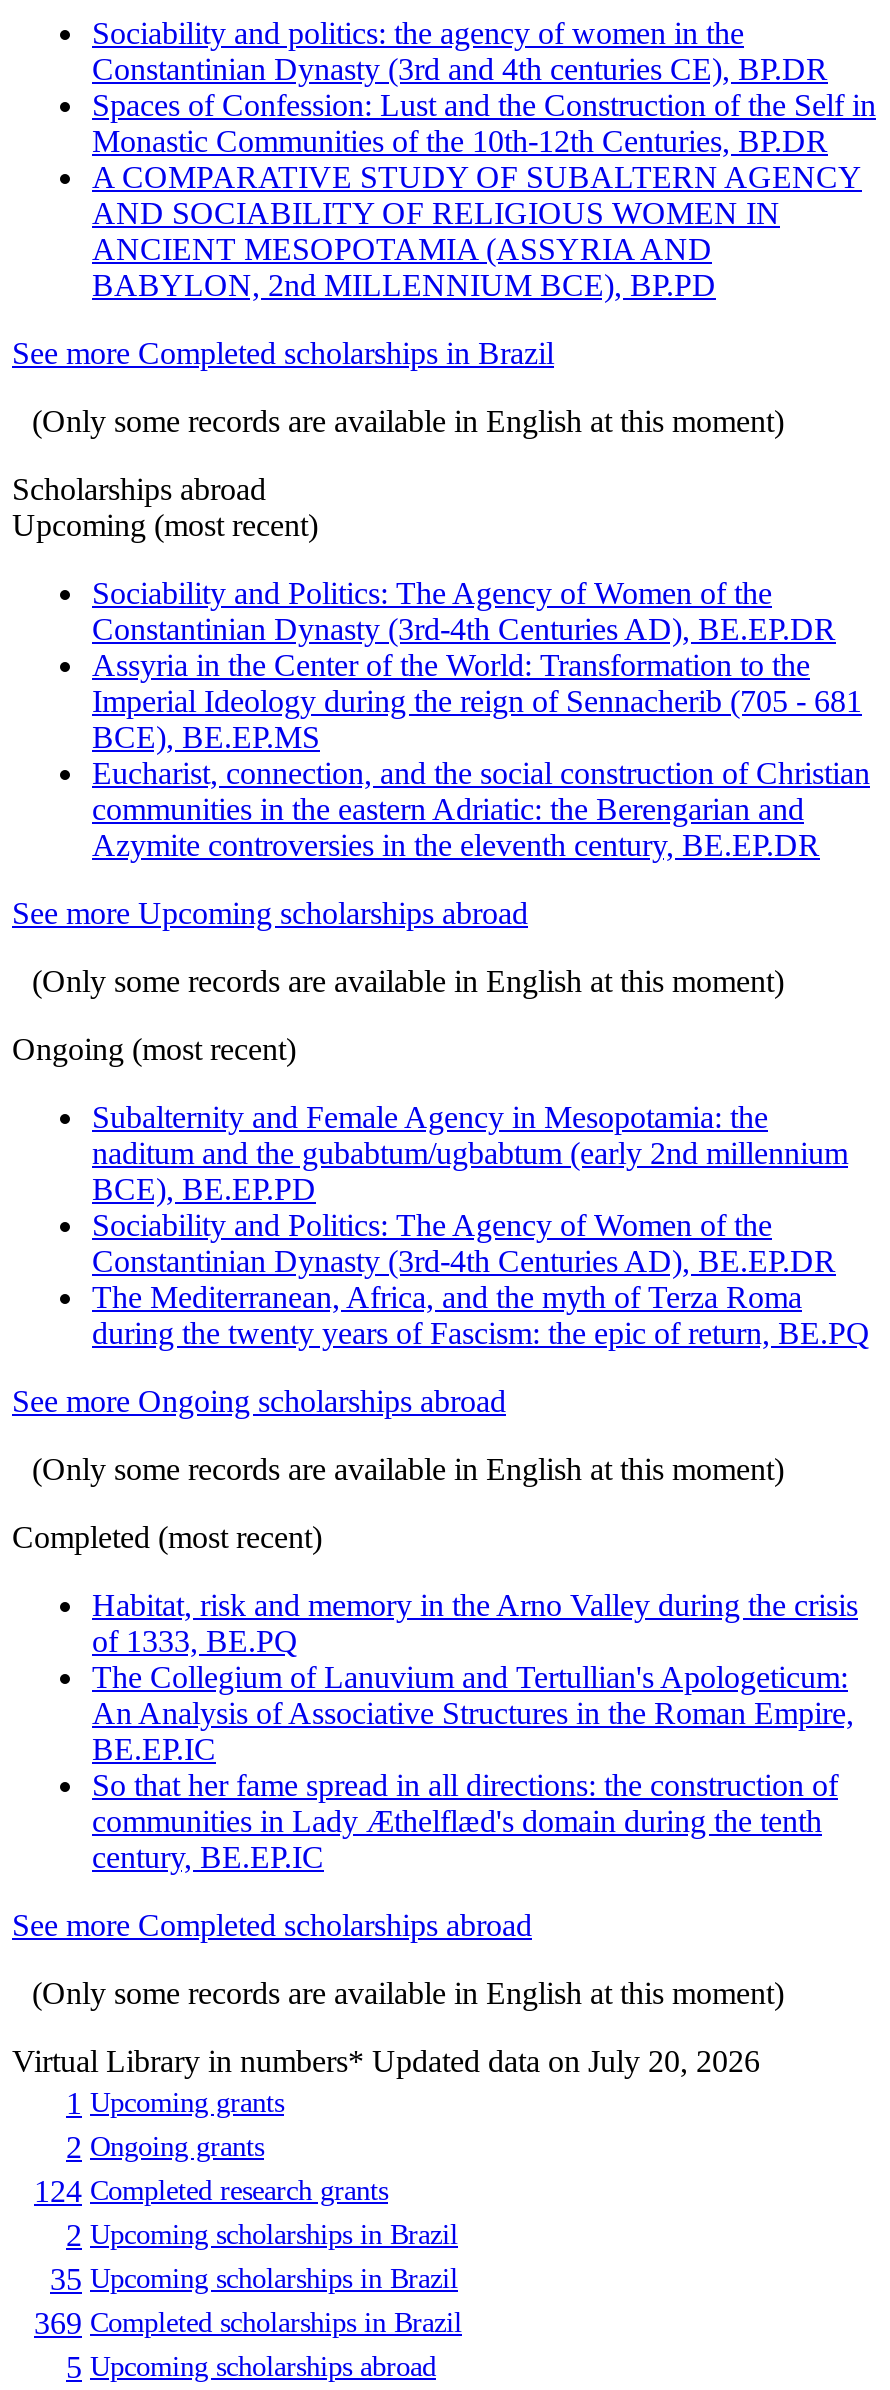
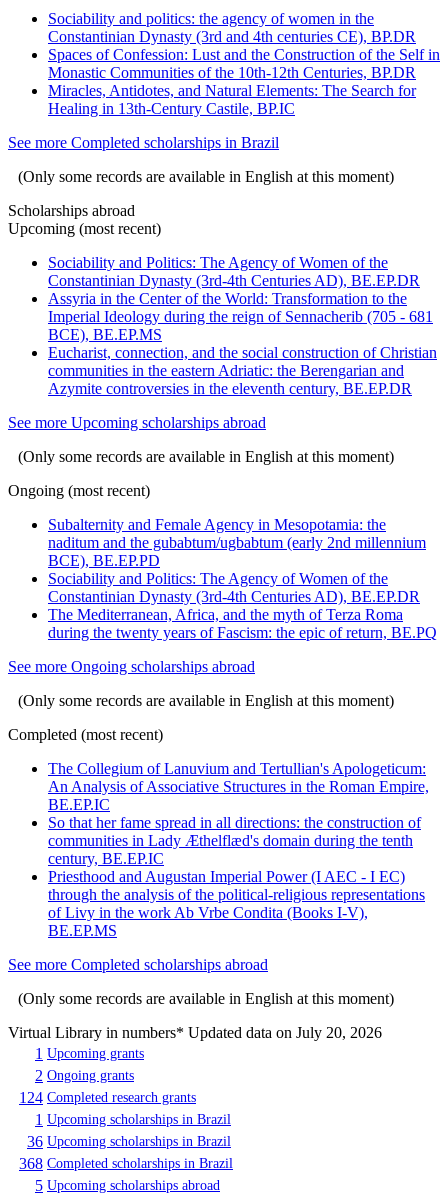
[92,159,862,301] A COMPARATIVE STUDY OF SUBALTERN AGENCY | AND SOCIABILITY OF RELIGIOUS WOMEN IN | ANCIENT MESOPOTAMIA (ASSYRIA AND | BABYLON, 2nd MILLENNIUM BCE), BP.PD -> [48,82,416,117] Miracles, Antidotes, and Natural Elements: The Search for | Healing in 13th-Century Castile, BP.IC
moved [12,335,870,1553] -> [8,134,437,743]: See more Completed scholarships in Brazil | (Only some records are available in English at this moment) | Scholarships abroad | ... | (Only some records are available in English at this moment) | Completed (most recent)
[92,1587,858,1657] Habitat, risk and memory in the Arno Valley during the crisis | of 1333, BE.PQ -> none
moved [92,1659,854,1873] -> [48,760,429,867]: The Collegium of Lanuvium and Tertullian's Apologeticum: | An Analysis of Associative Structures in the Roman Empire, | BE.EP.IC | So that her fame spread in all directions: the construction of | communities in Lady Æthelflæd's domain during the tenth | century, BE.EP.IC
none -> [48,868,425,939] Priesthood and Augustan Imperial Power (I AEC - I EC) | through the analysis of the political-religious representations | of Livy in the work Ab Vrbe Condita (Books I-V), | BE.EP.MS
[66,2217,458,2251] 2 Upcoming scholarships in Brazil -> [35,1111,231,1128] 1 Upcoming scholarships in Brazil
[50,2261,458,2295] 35 Upcoming scholarships in Brazil -> [27,1133,231,1150] 36 Upcoming scholarships in Brazil
[34,2305,462,2339] 369 Completed scholarships in Brazil -> [19,1155,233,1172] 368 Completed scholarships in Brazil

